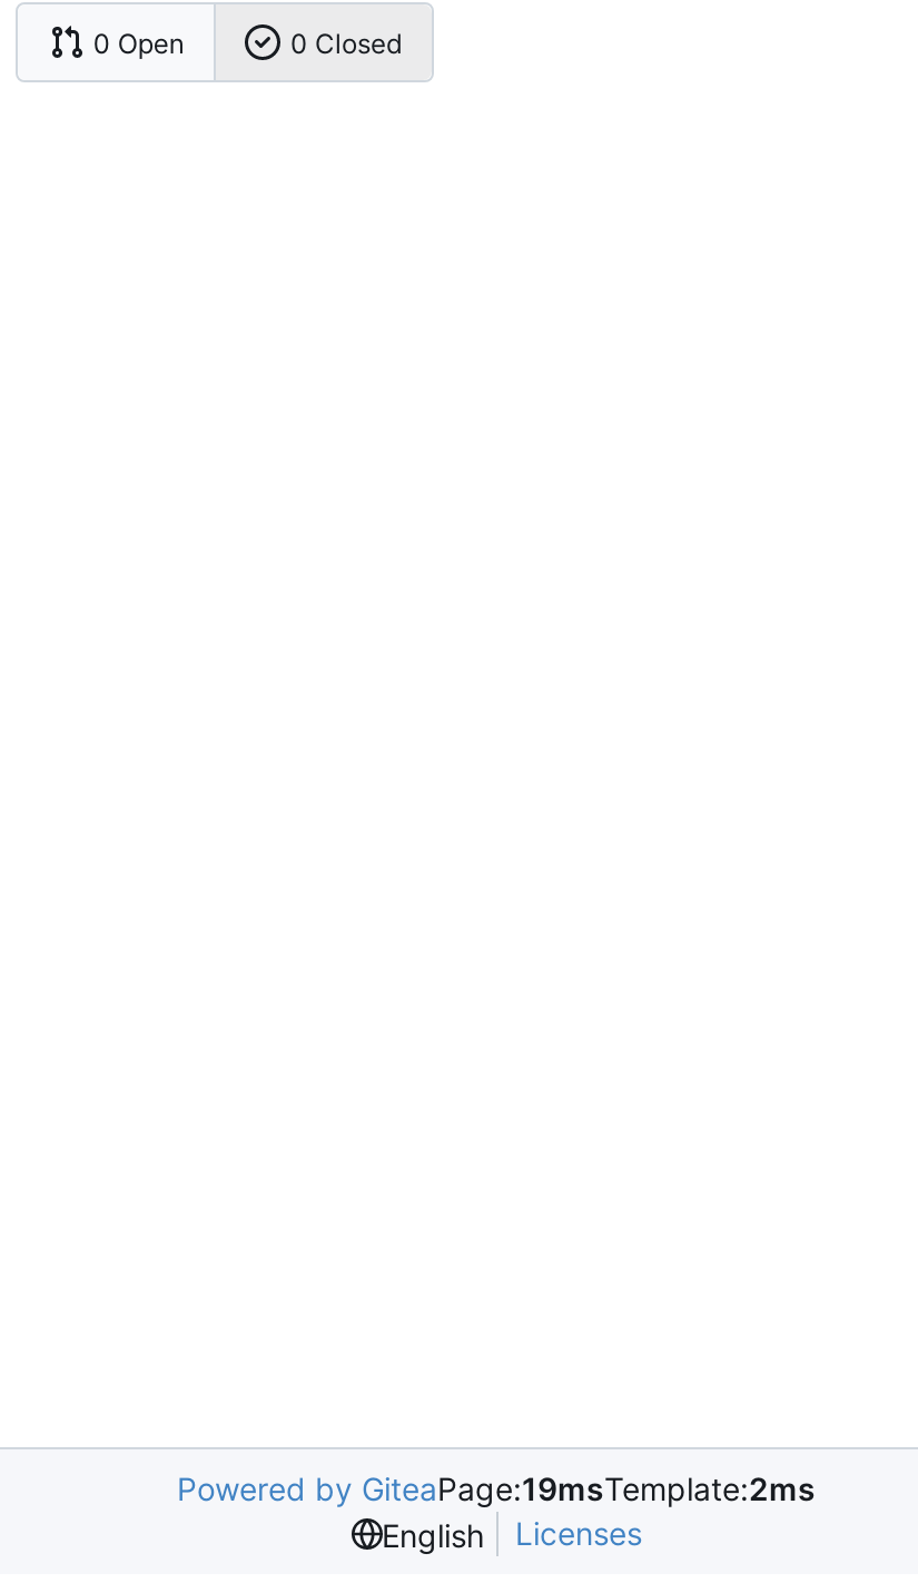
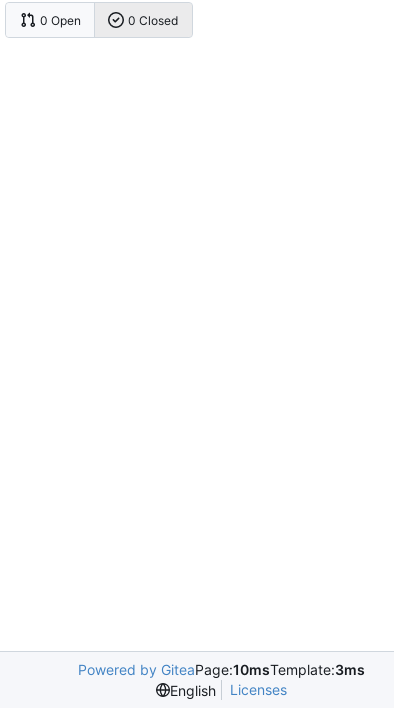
[177,1469,816,1507] Powered by GiteaPage:19msTemplate:2ms -> [77,661,364,678] Powered by GiteaPage:10msTemplate:3ms

